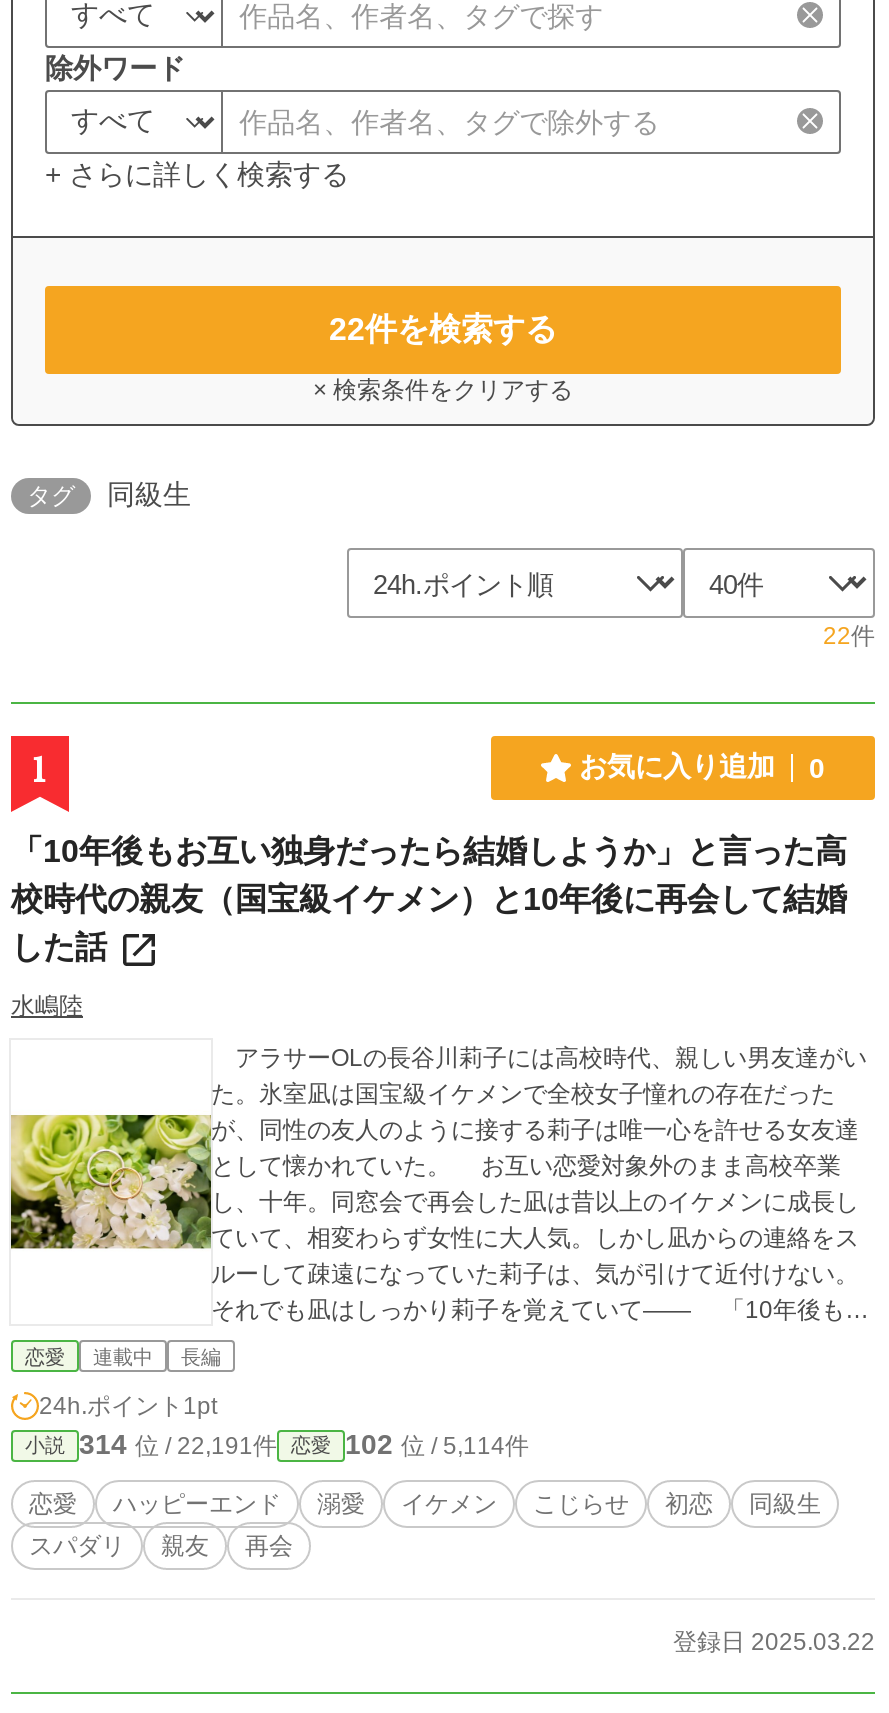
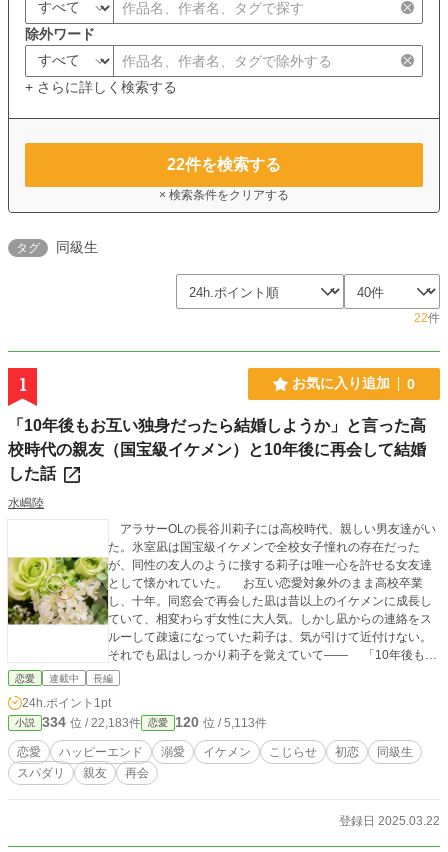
[79,1428,277,1460] 314位 / 22,191件 -> [42,714,141,730] 334位 / 22,183件
[345,1428,529,1460] 102位 / 5,114件 -> [175,714,267,730] 120位 / 5,113件

